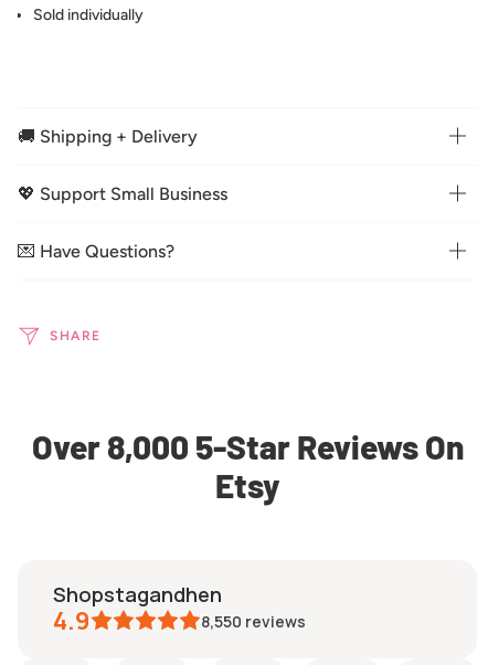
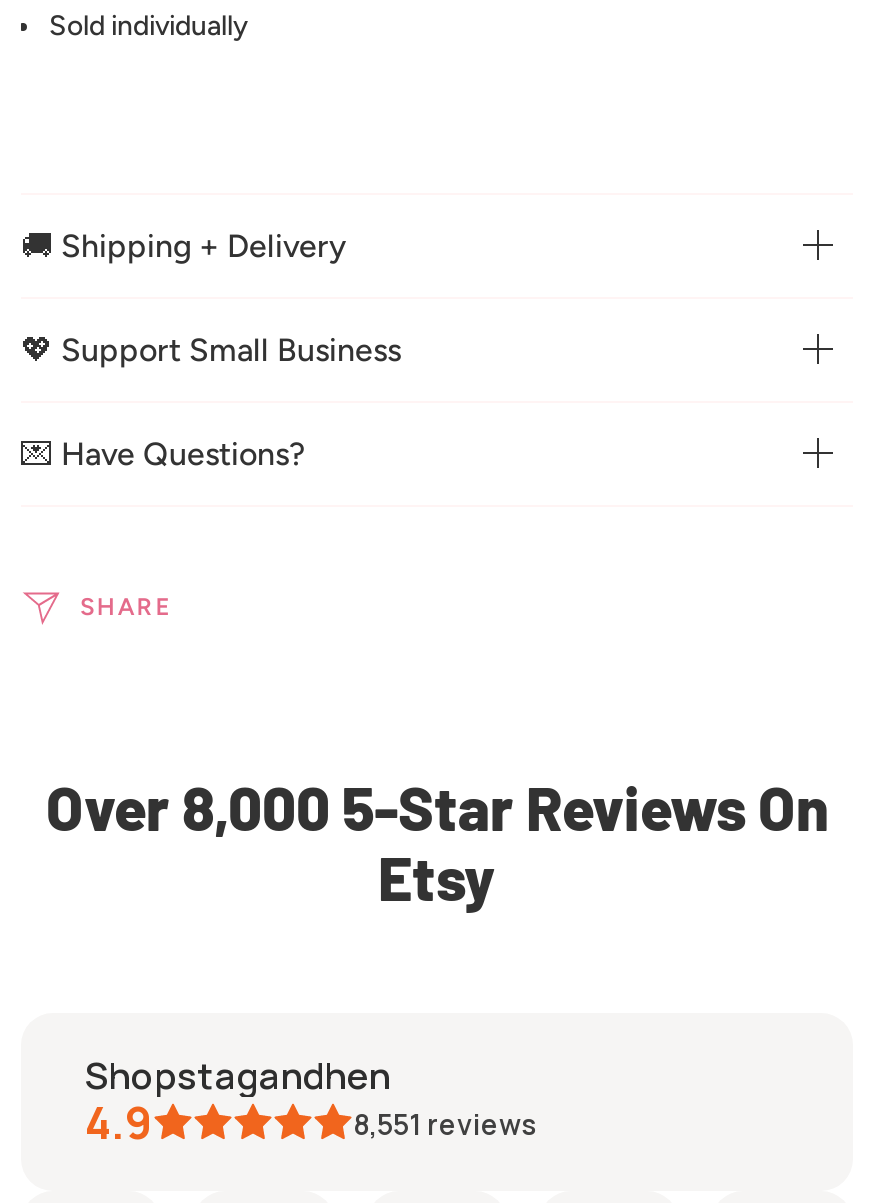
[201,611,306,632] 8,550 reviews -> [353,1105,537,1143] 8,551 reviews

